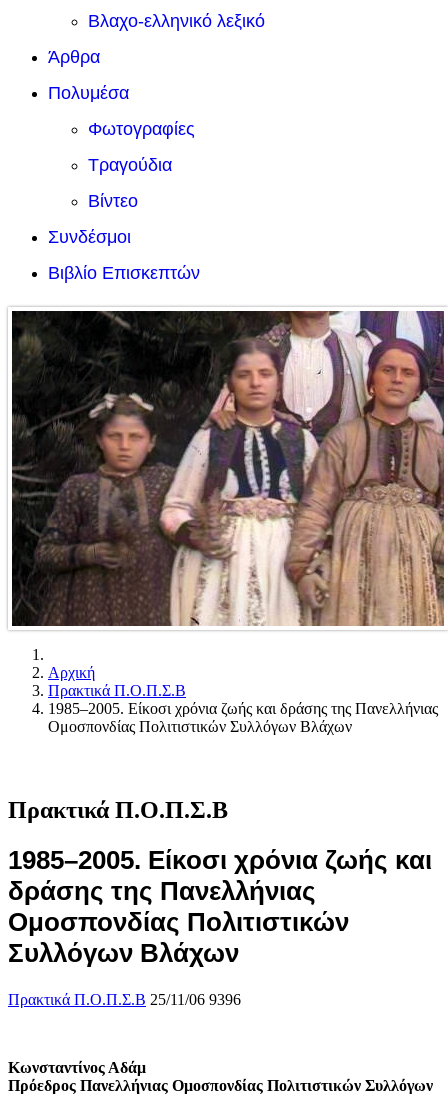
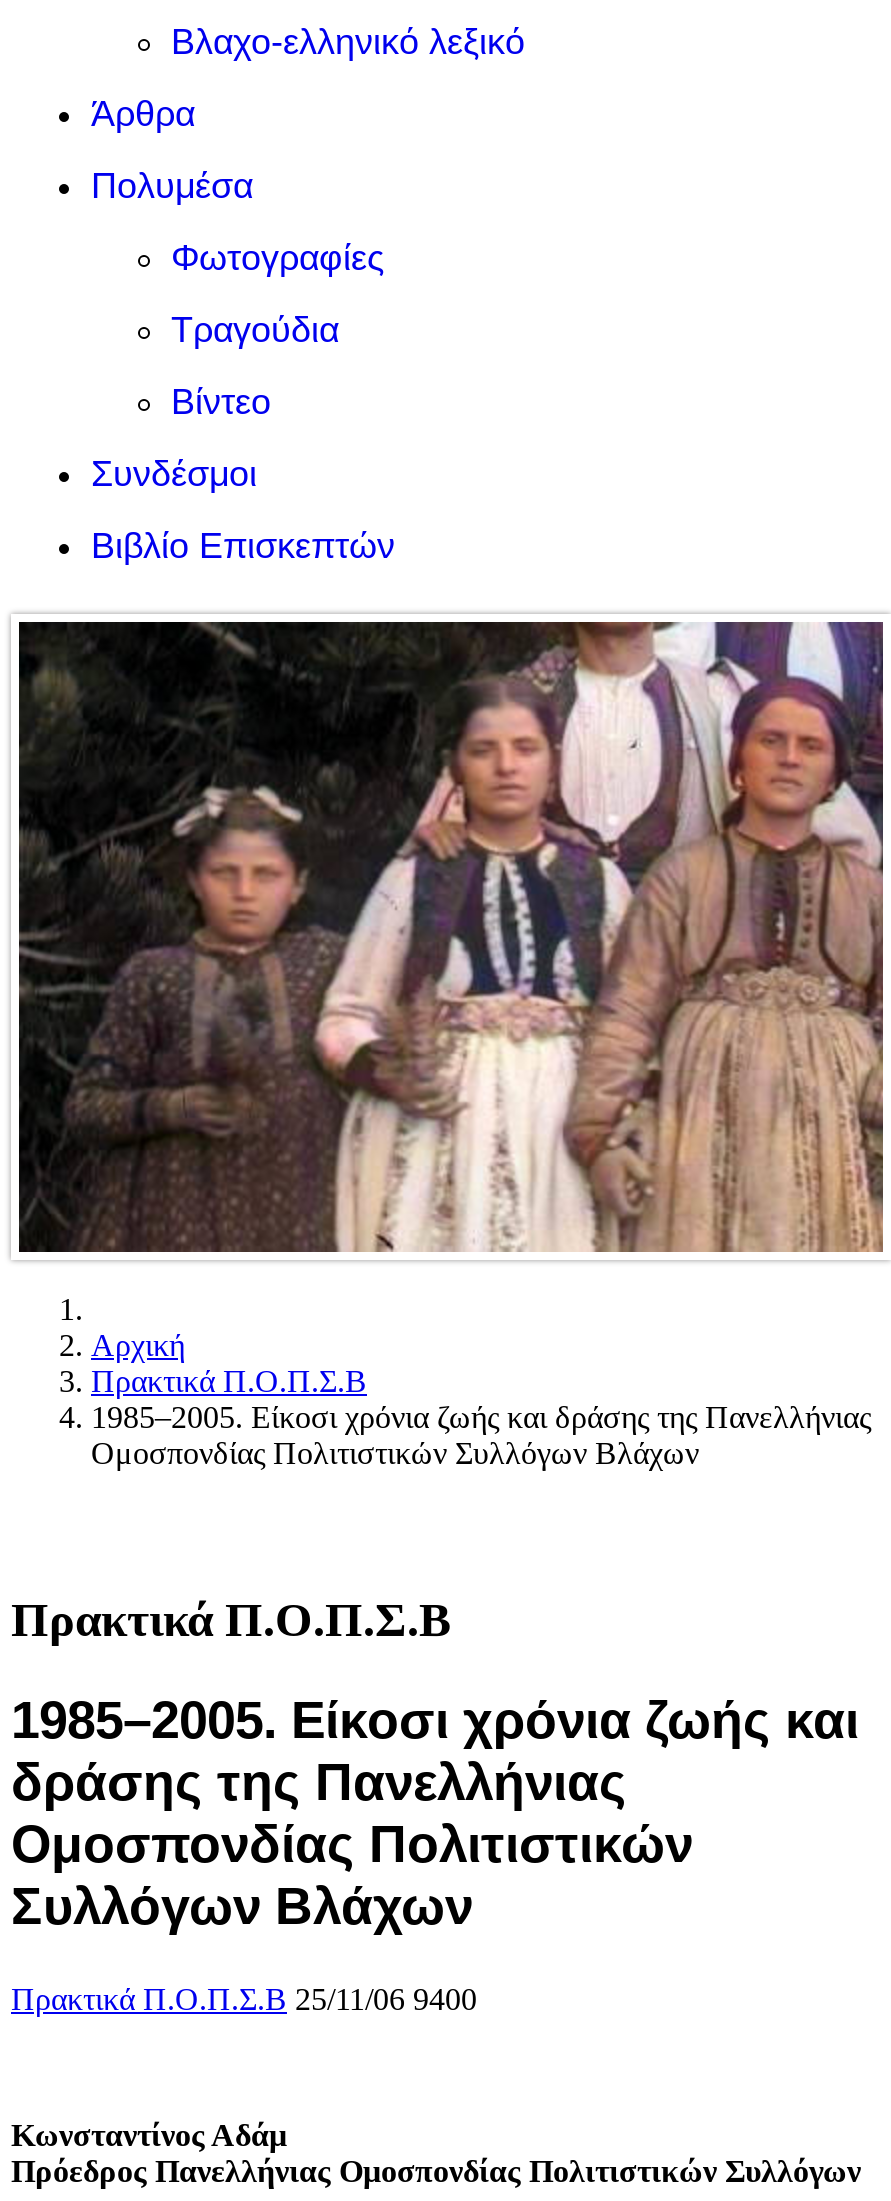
[8,991,241,1008] Πρακτικά Π.Ο.Π.Σ.Β 25/11/06 9396 -> [11,1982,477,2016] Πρακτικά Π.Ο.Π.Σ.Β 25/11/06 9400

